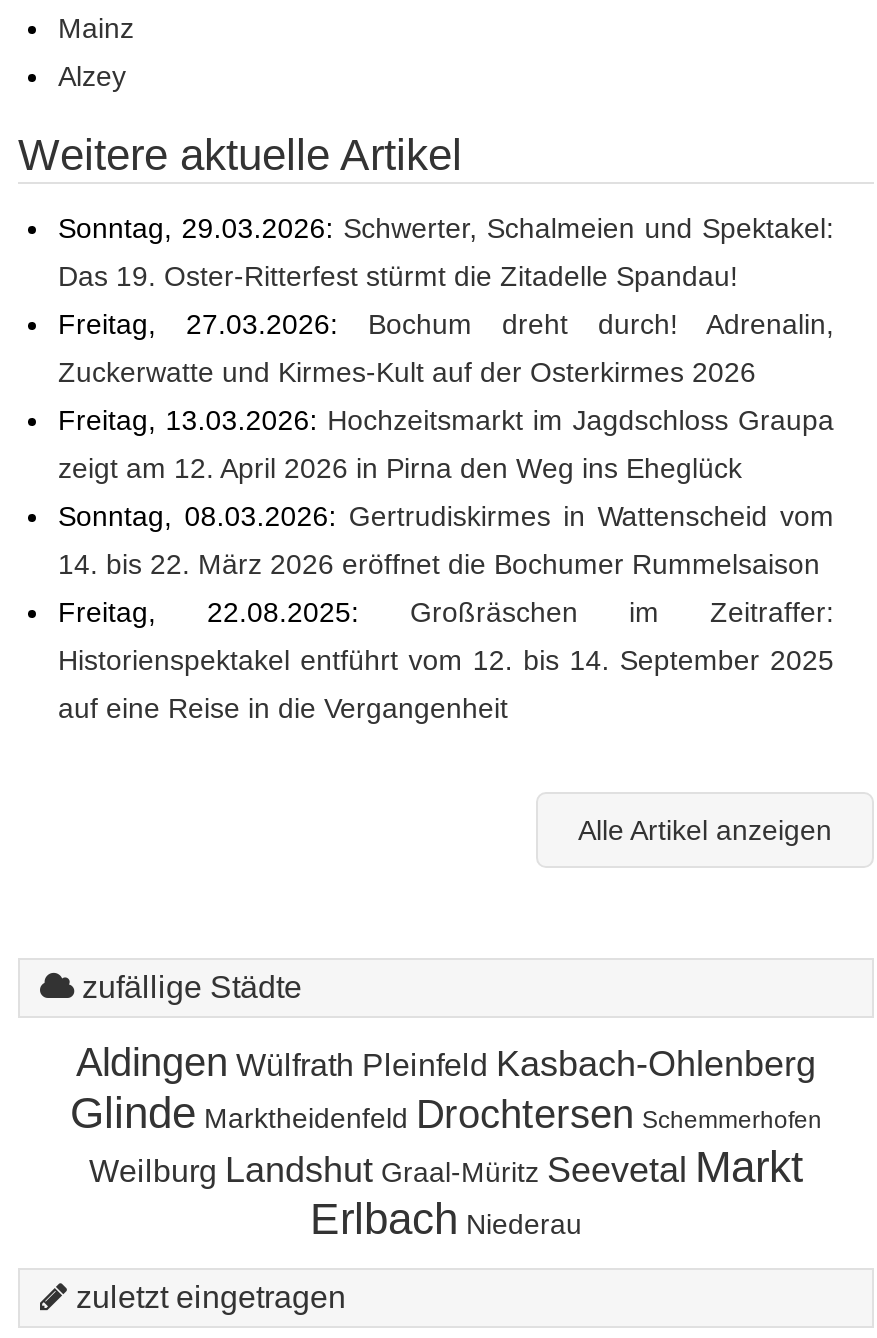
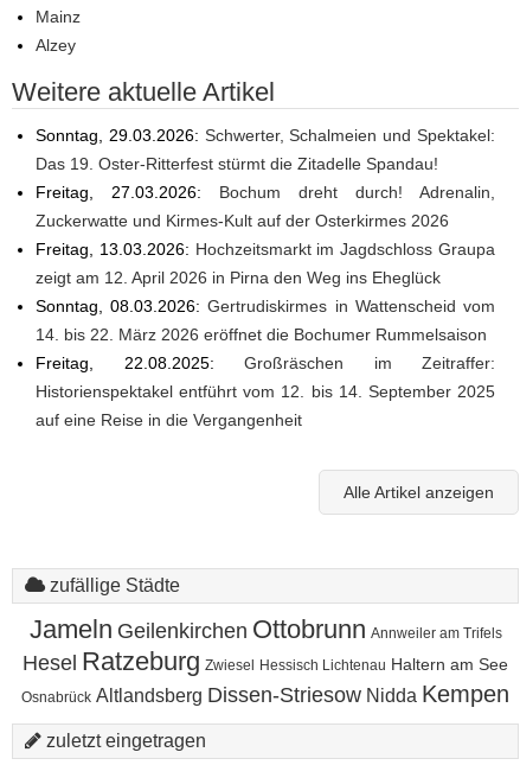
[70,1039,822,1243] Aldingen Wülfrath Pleinfeld Kasbach-Ohlenberg | Glinde Marktheidenfeld Drochtersen Schemmerhofen | Weilburg Landshut Graal-Müritz Seevetal Markt | Erlbach Niederau -> [21,614,509,707] Jameln Geilenkirchen Ottobrunn Annweiler am Trifels | Hesel Ratzeburg Zwiesel Hessisch Lichtenau Haltern am See | Osnabrück Altlandsberg Dissen-Striesow Nidda Kempen

